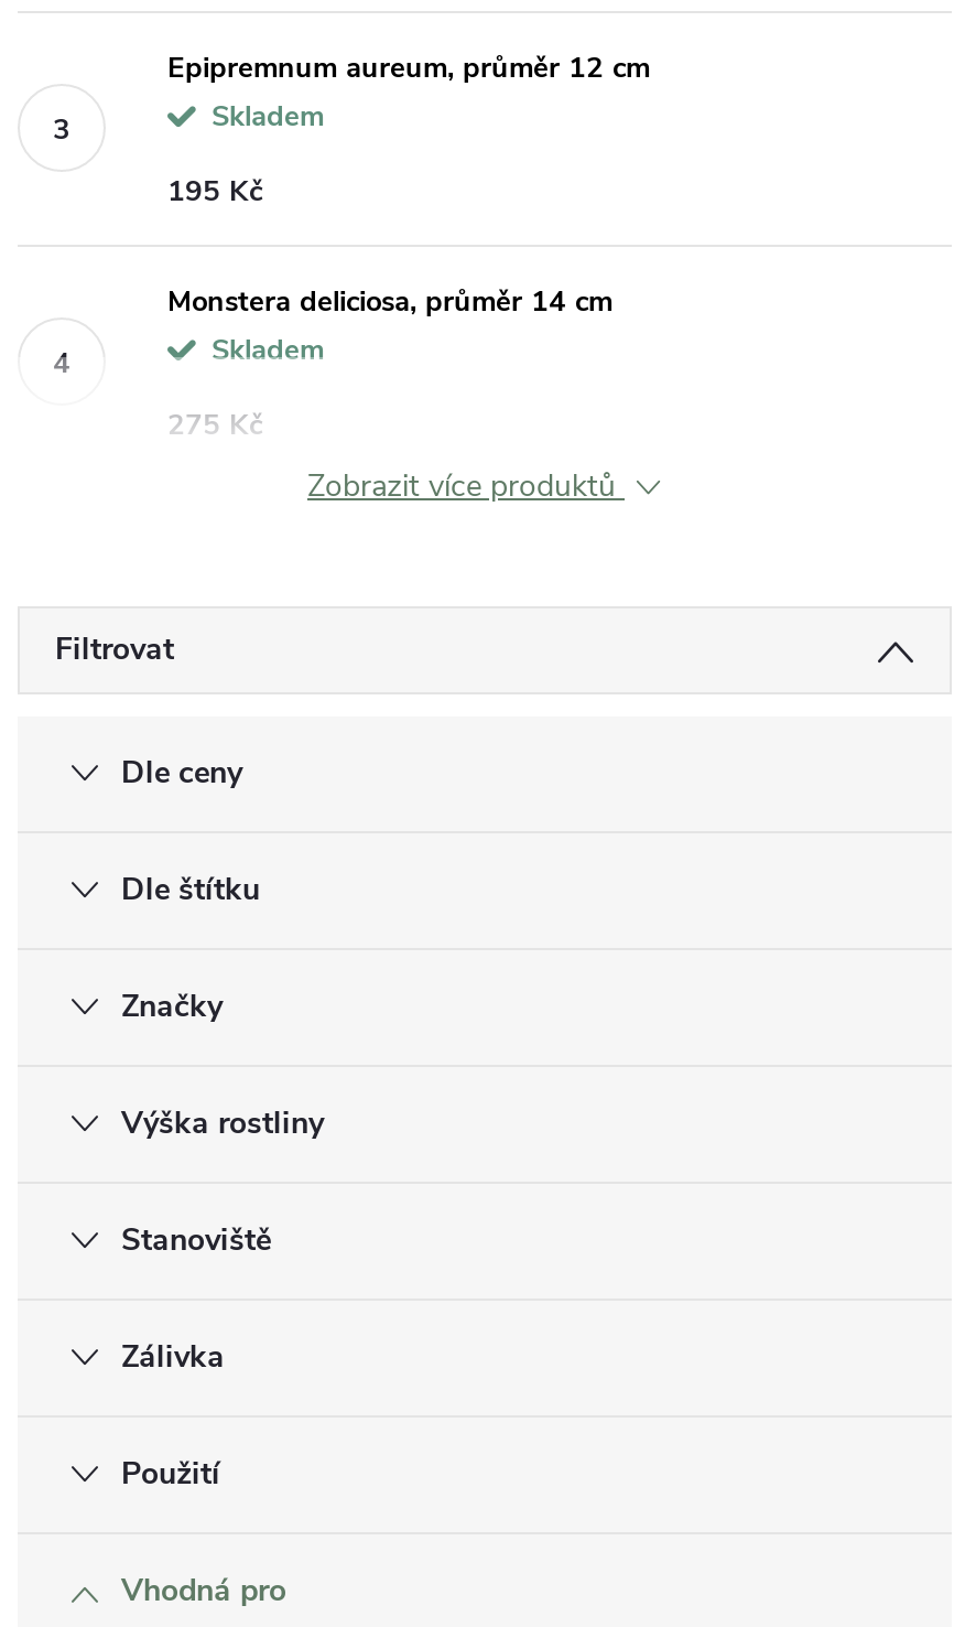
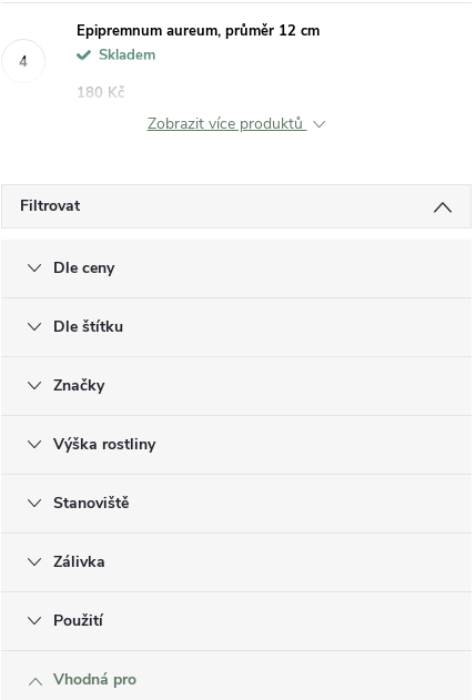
[167,171,612,445] 195 Kč | Monstera deliciosa, průměr 14 cm | Skladem | 275 Kč -> [77,83,124,103] 180 Kč

